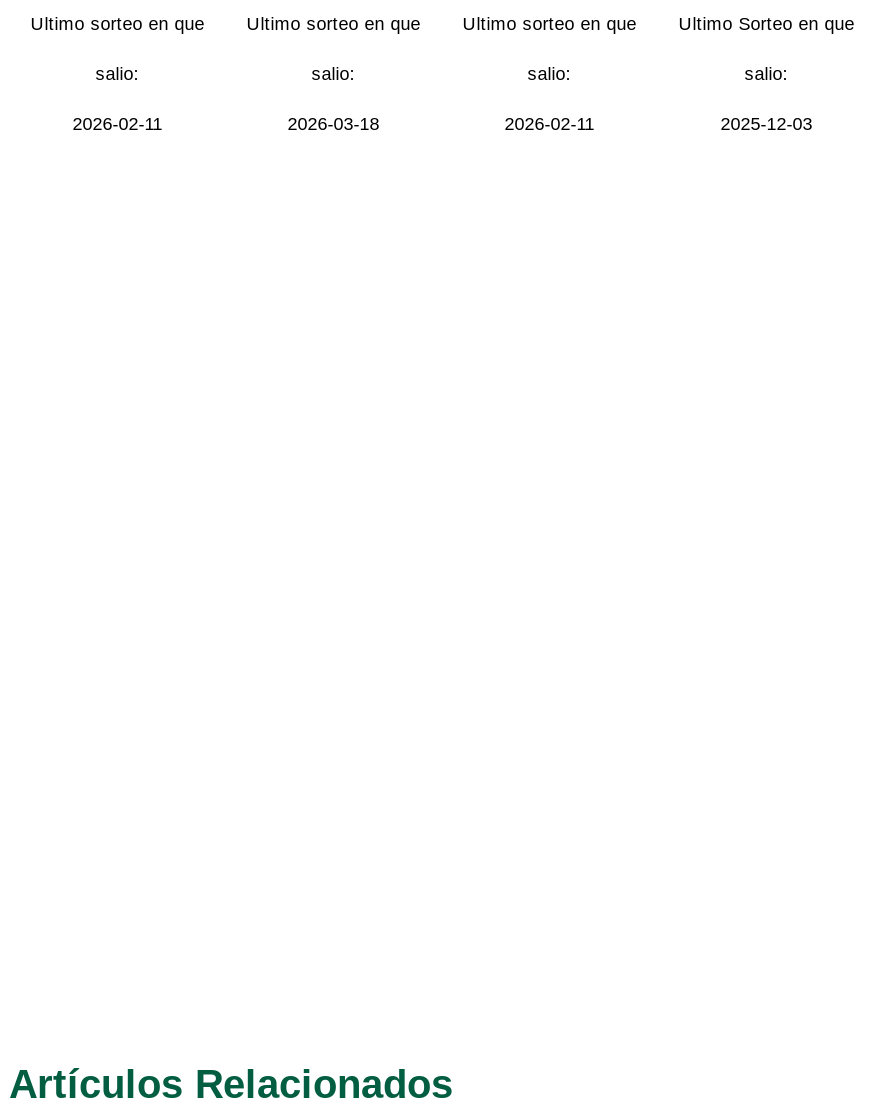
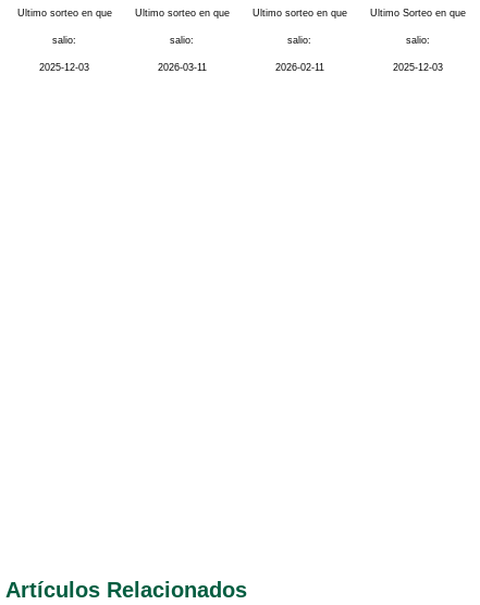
[73,114,163,134] 2026-02-11 -> [39,62,89,73] 2025-12-03
[287,114,379,134] 2026-03-18 -> [158,62,207,73] 2026-03-11

